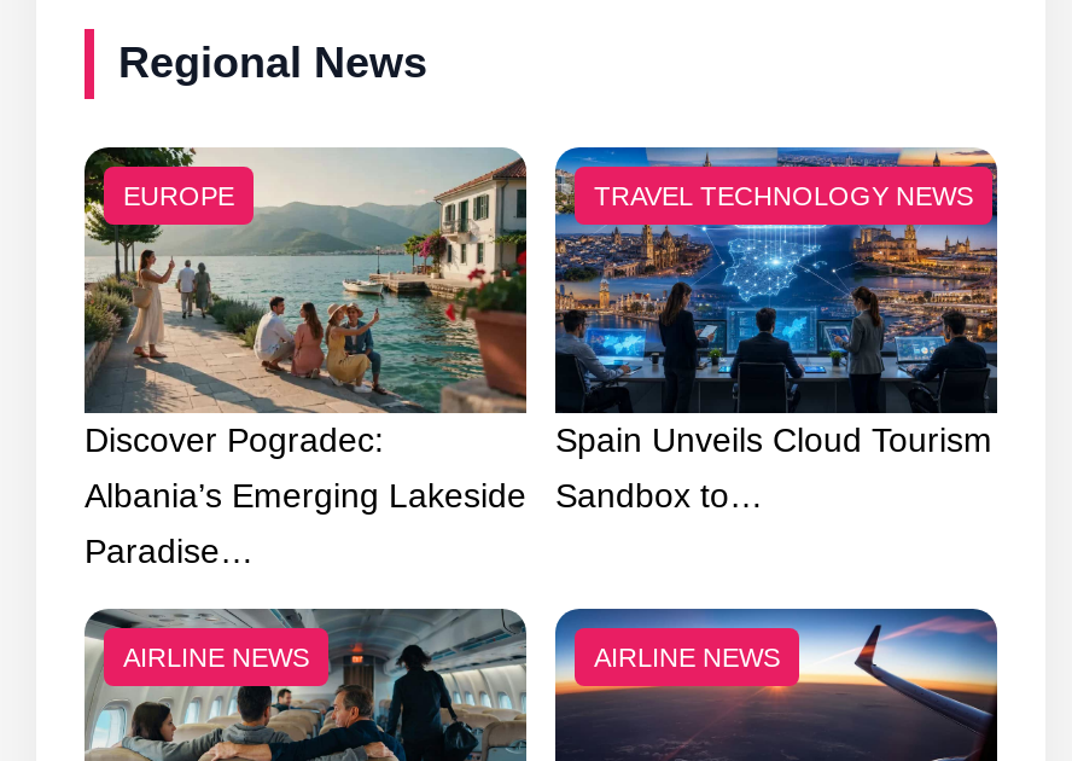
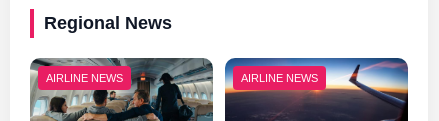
[82,147,529,416] [image] | EUROPE -> none
[553,147,1000,403] [image] | TRAVEL TECHNOLOGY NEWS -> none
[85,421,526,571] Discover Pogradec: | Albania’s Emerging Lakeside | Paradise… -> none
[555,421,992,515] Spain Unveils Cloud Tourism | Sandbox to… -> none

